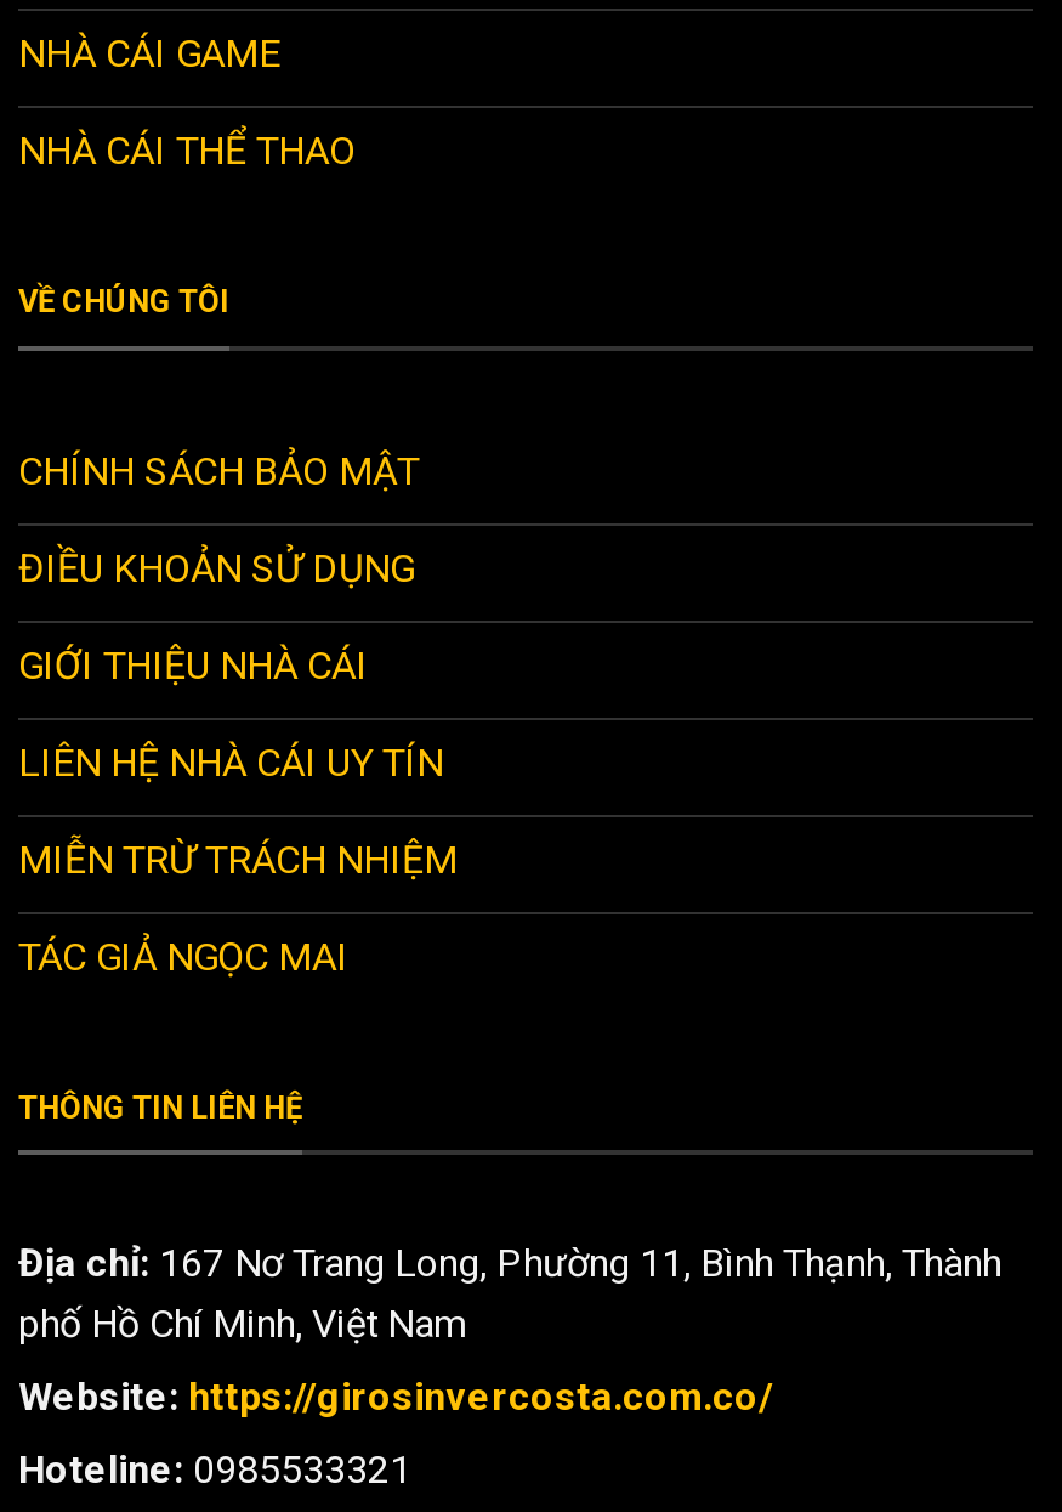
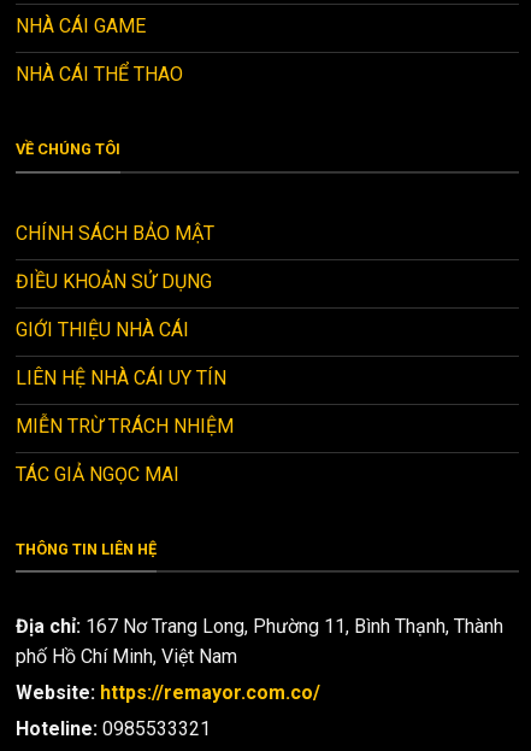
[18,1374,773,1420] Website: https://girosinvercosta.com.co/ -> [16,681,320,704] Website: https://remayor.com.co/

